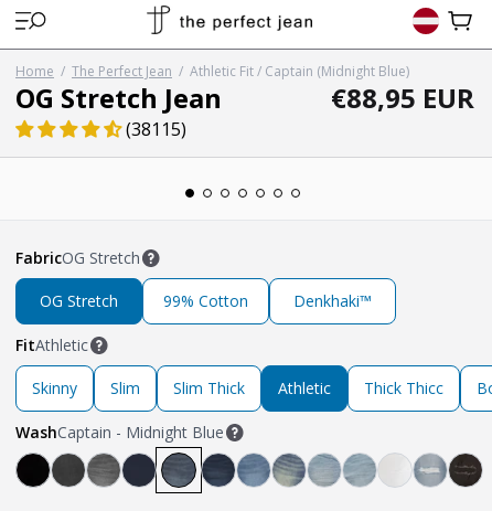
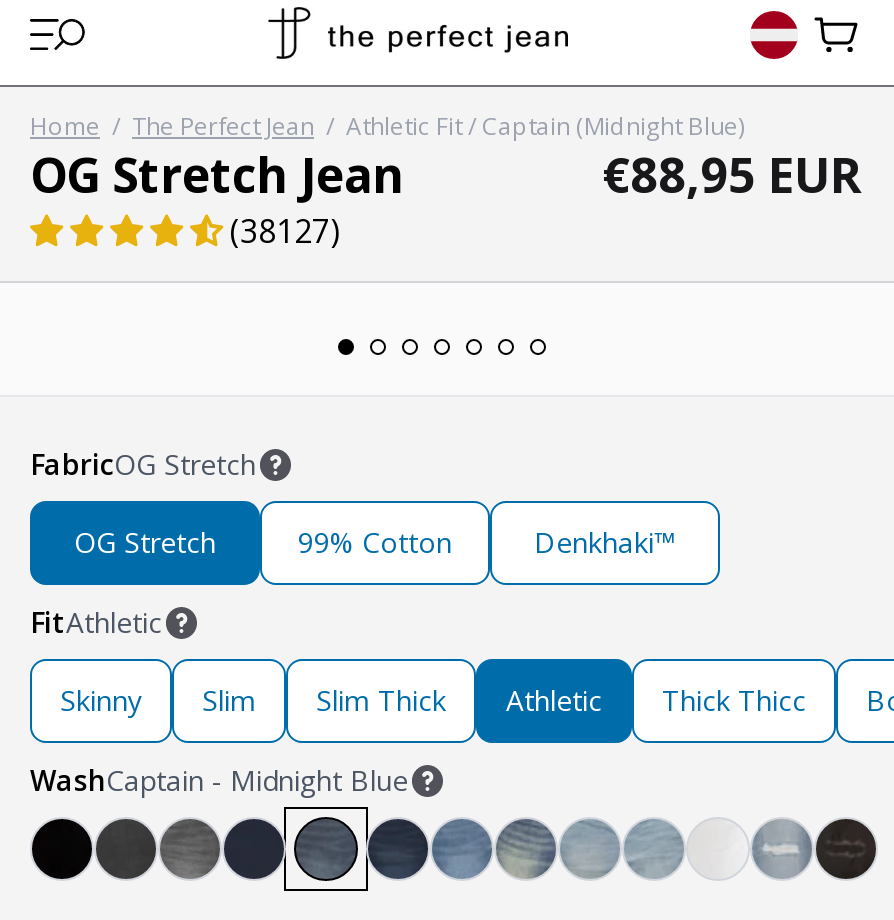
[126,117,186,141] (38115) -> [230,209,340,253] (38127)

